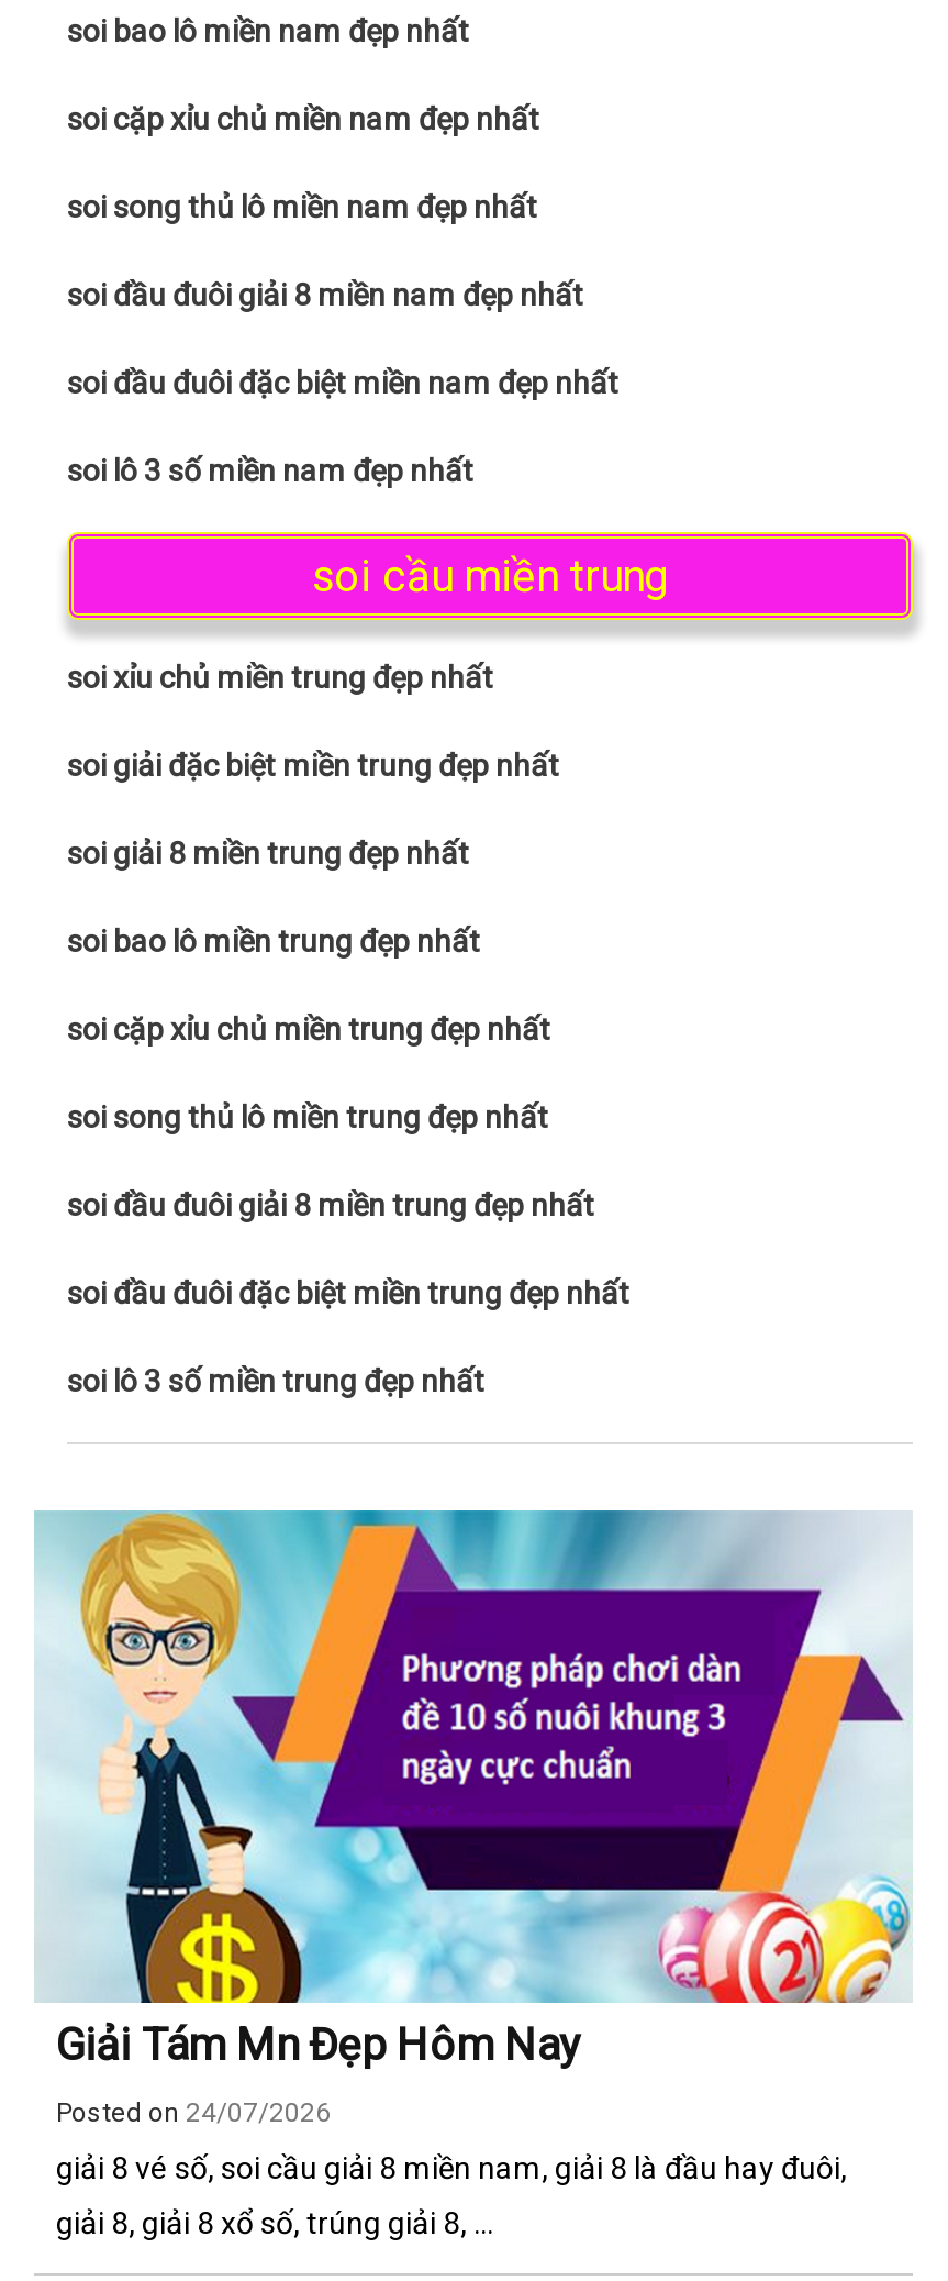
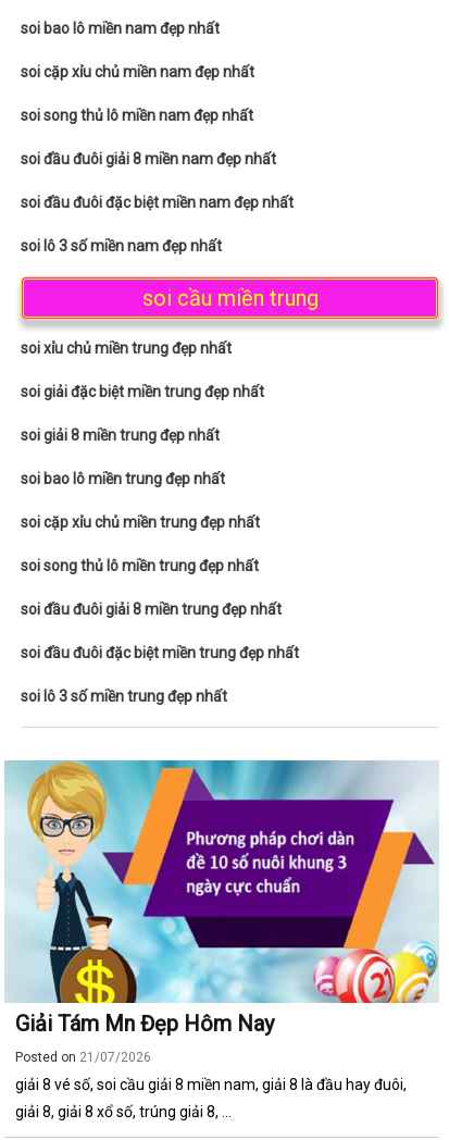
[56,2097,331,2127] Posted on 24/07/2026 -> [15,1050,151,1065] Posted on 21/07/2026

